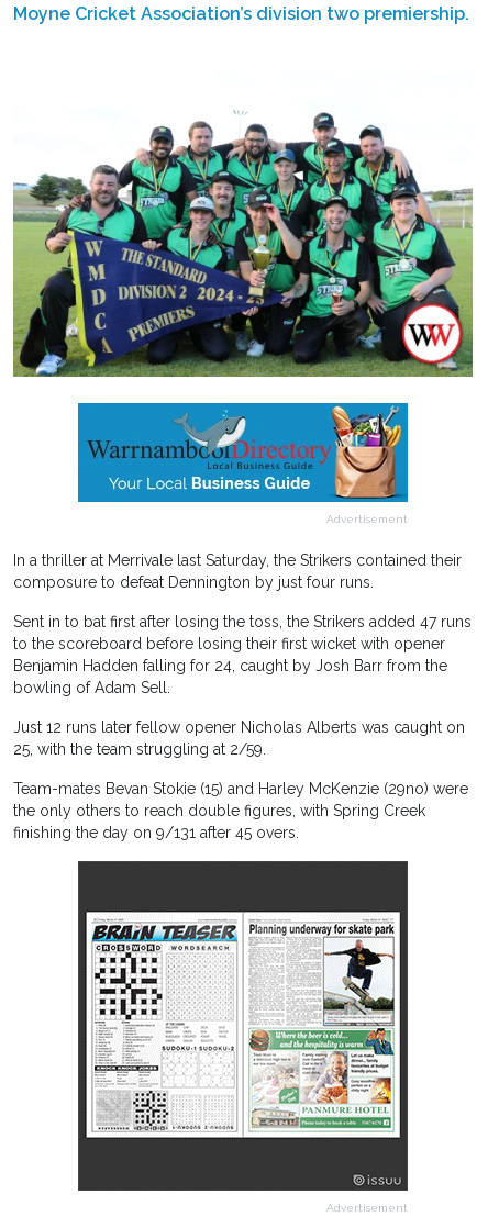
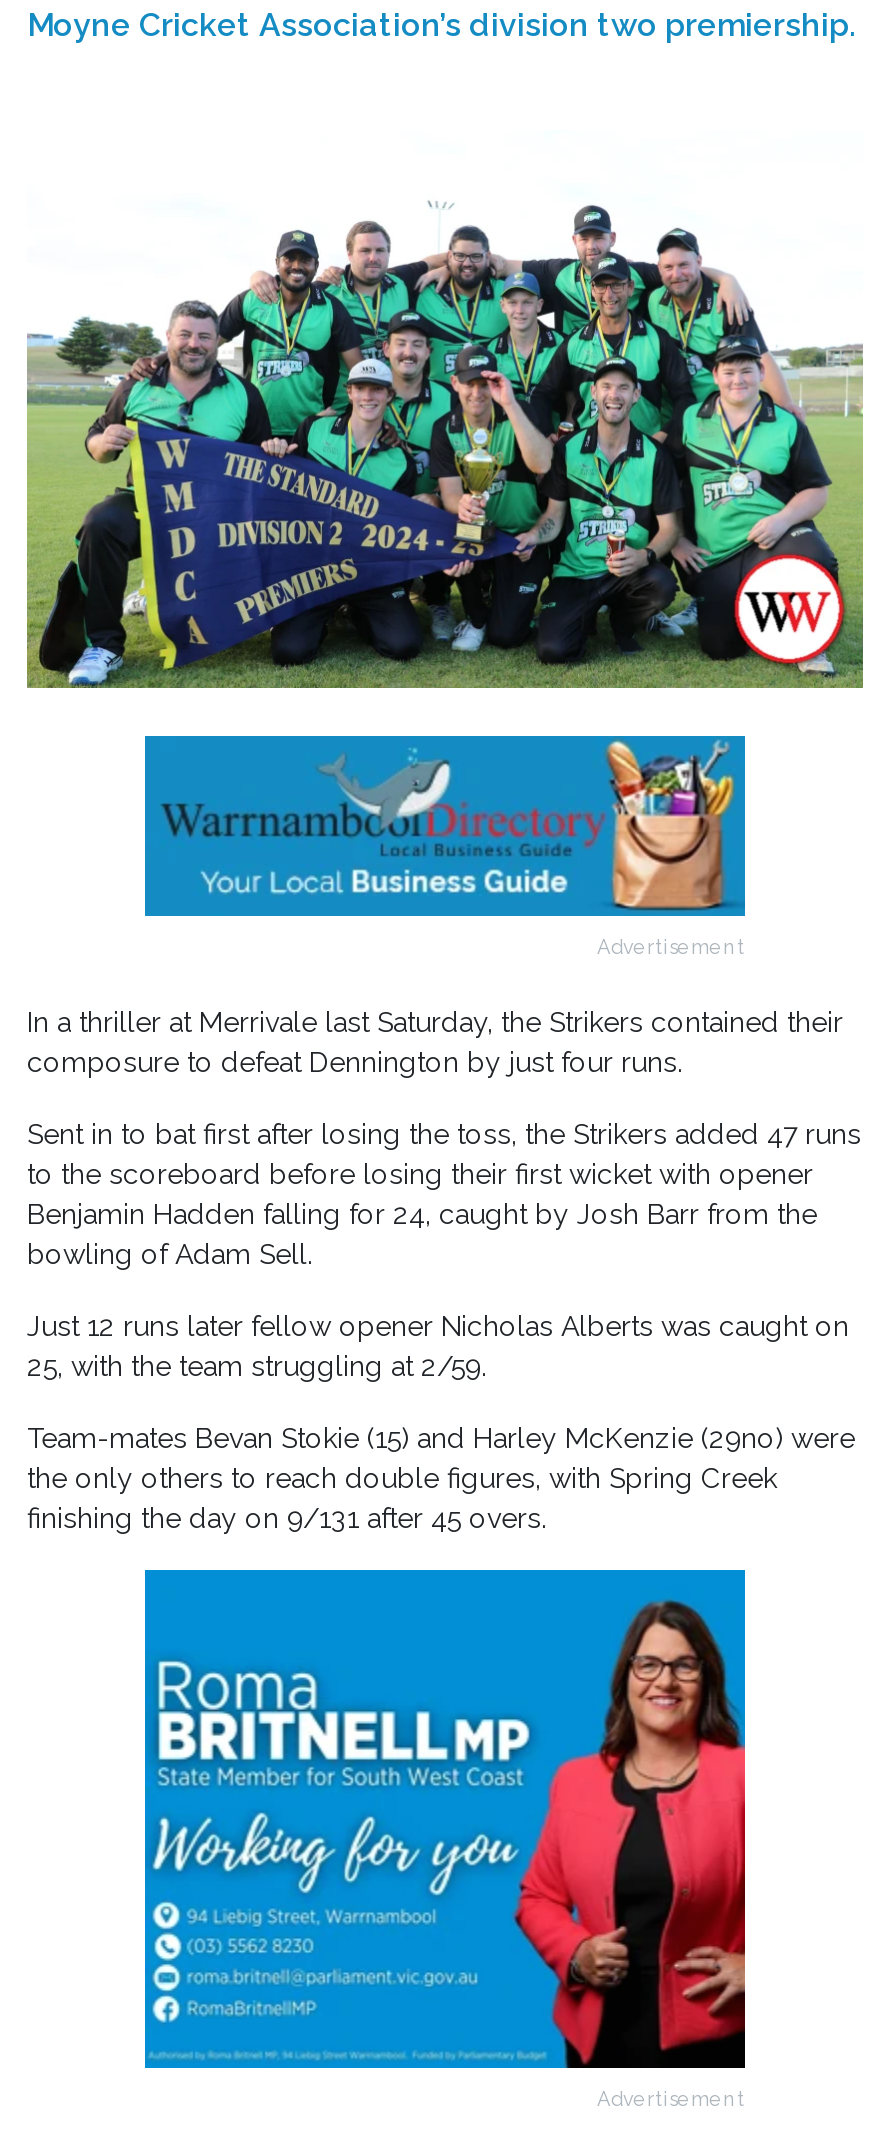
[77,860,409,1192] [image] -> [143,1568,747,2070] [image]

